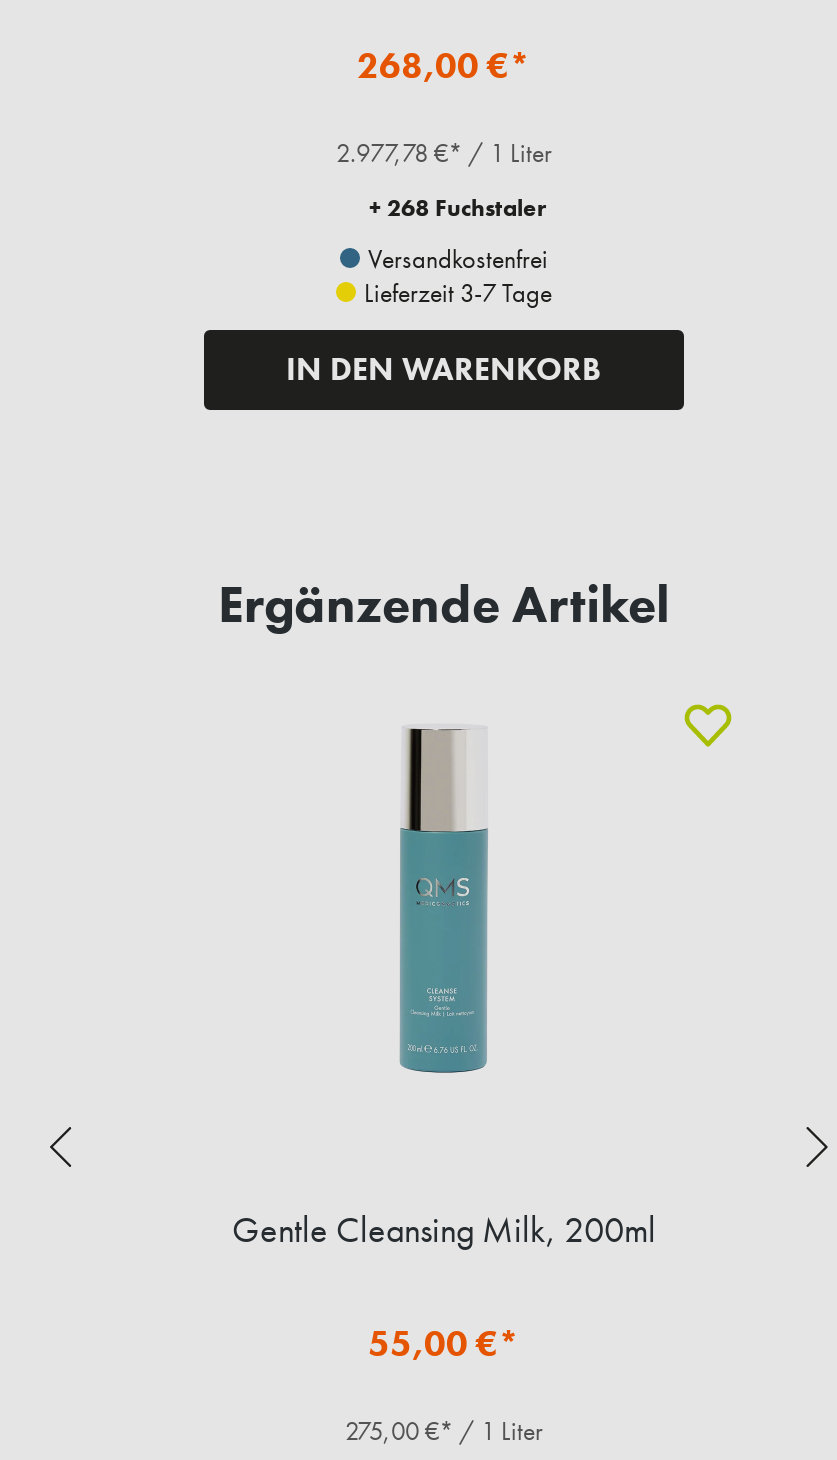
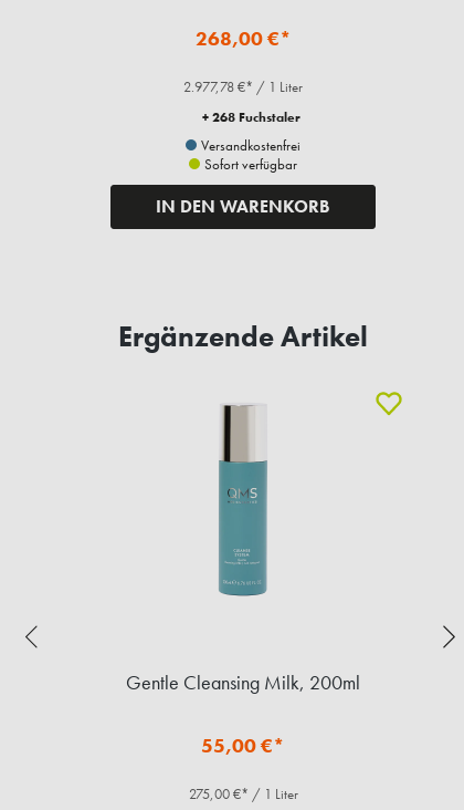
[358,275,552,309] Lieferzeit 3-7 Tage -> [201,155,297,173] Sofort verfügbar

